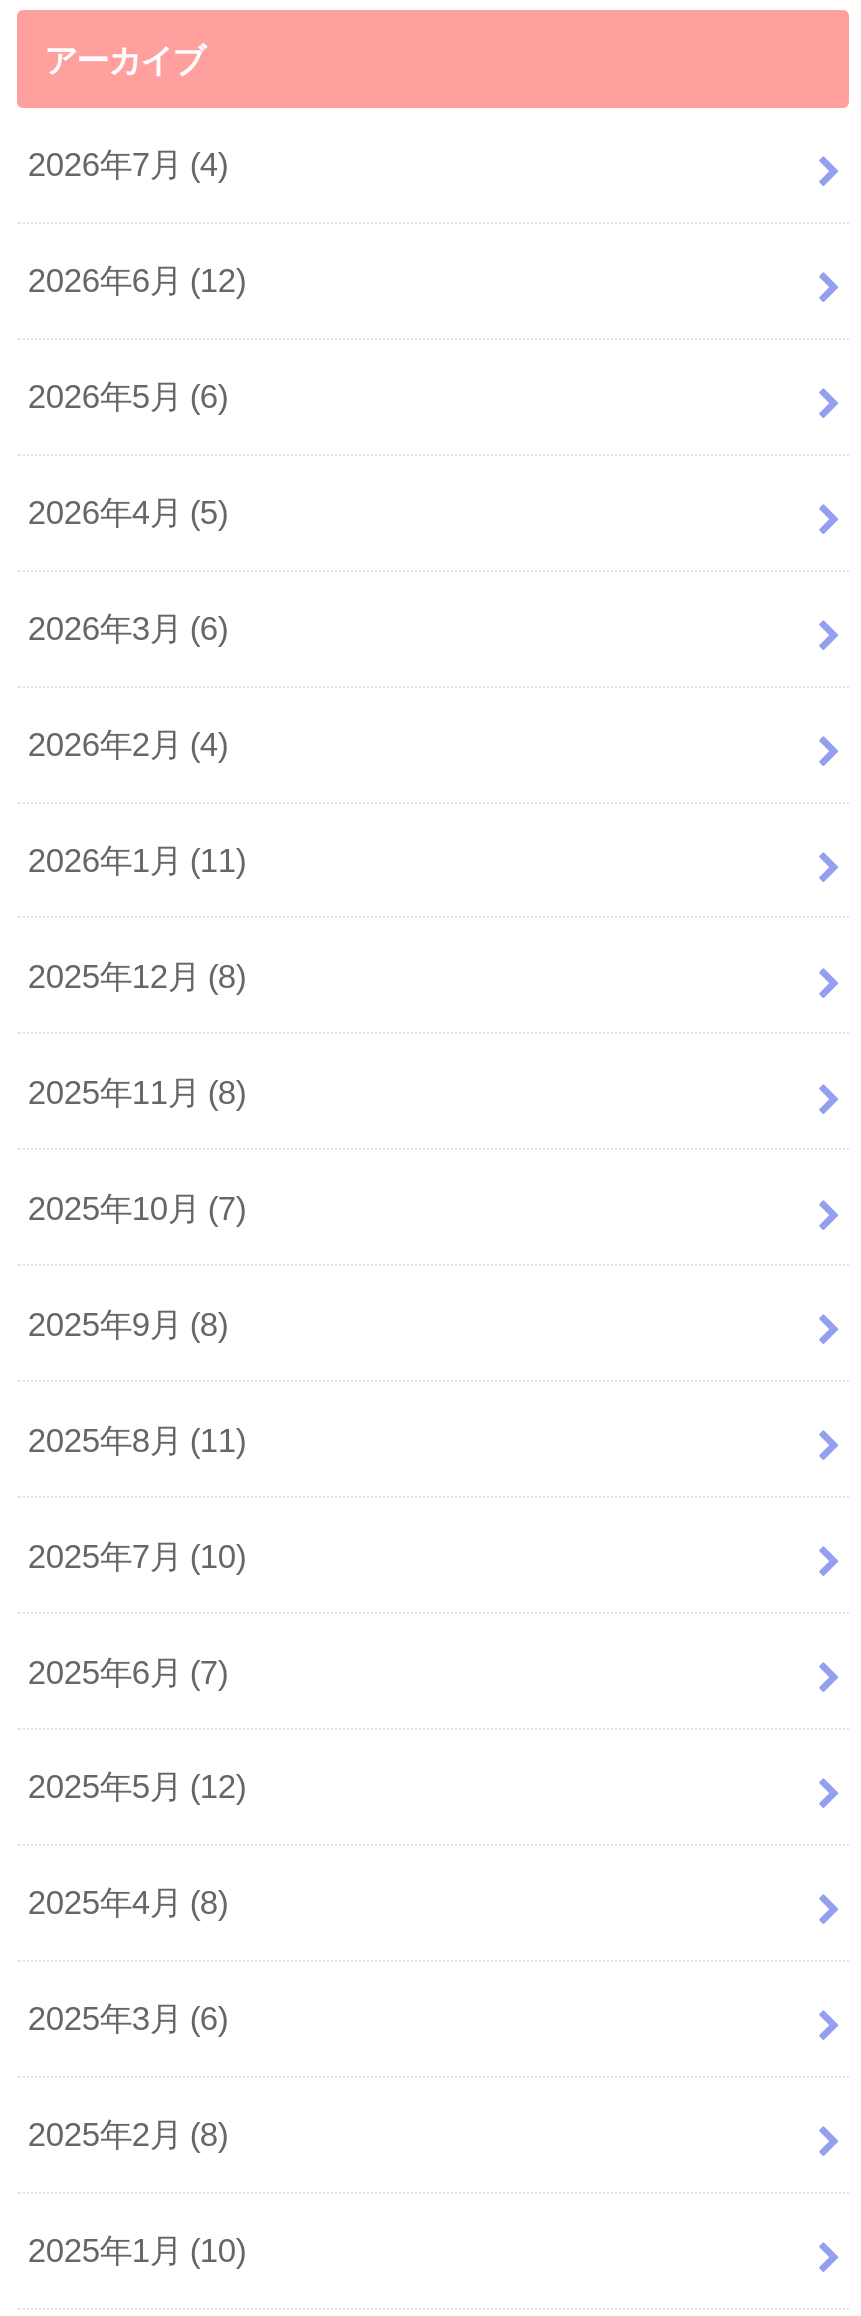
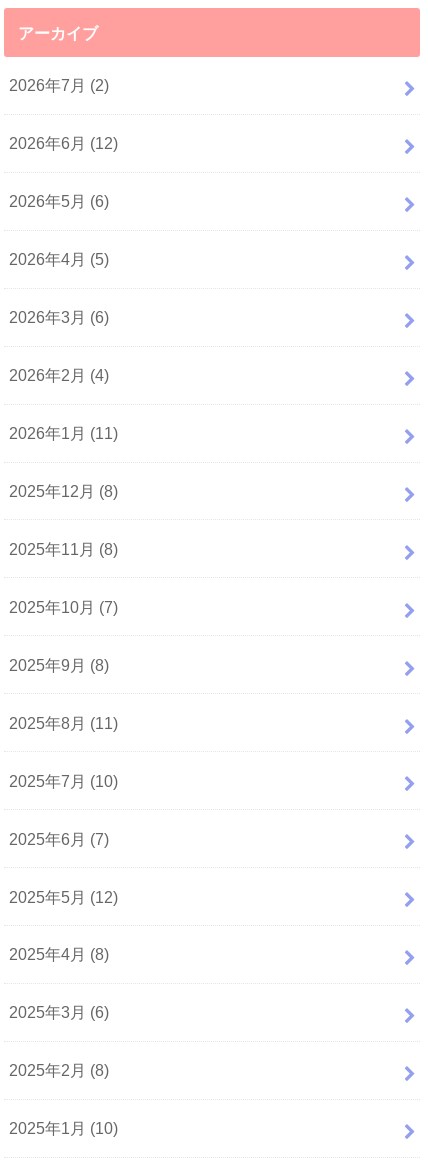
[28,147,228,183] 2026年7月 (4) -> [9,76,109,94] 2026年7月 (2)

